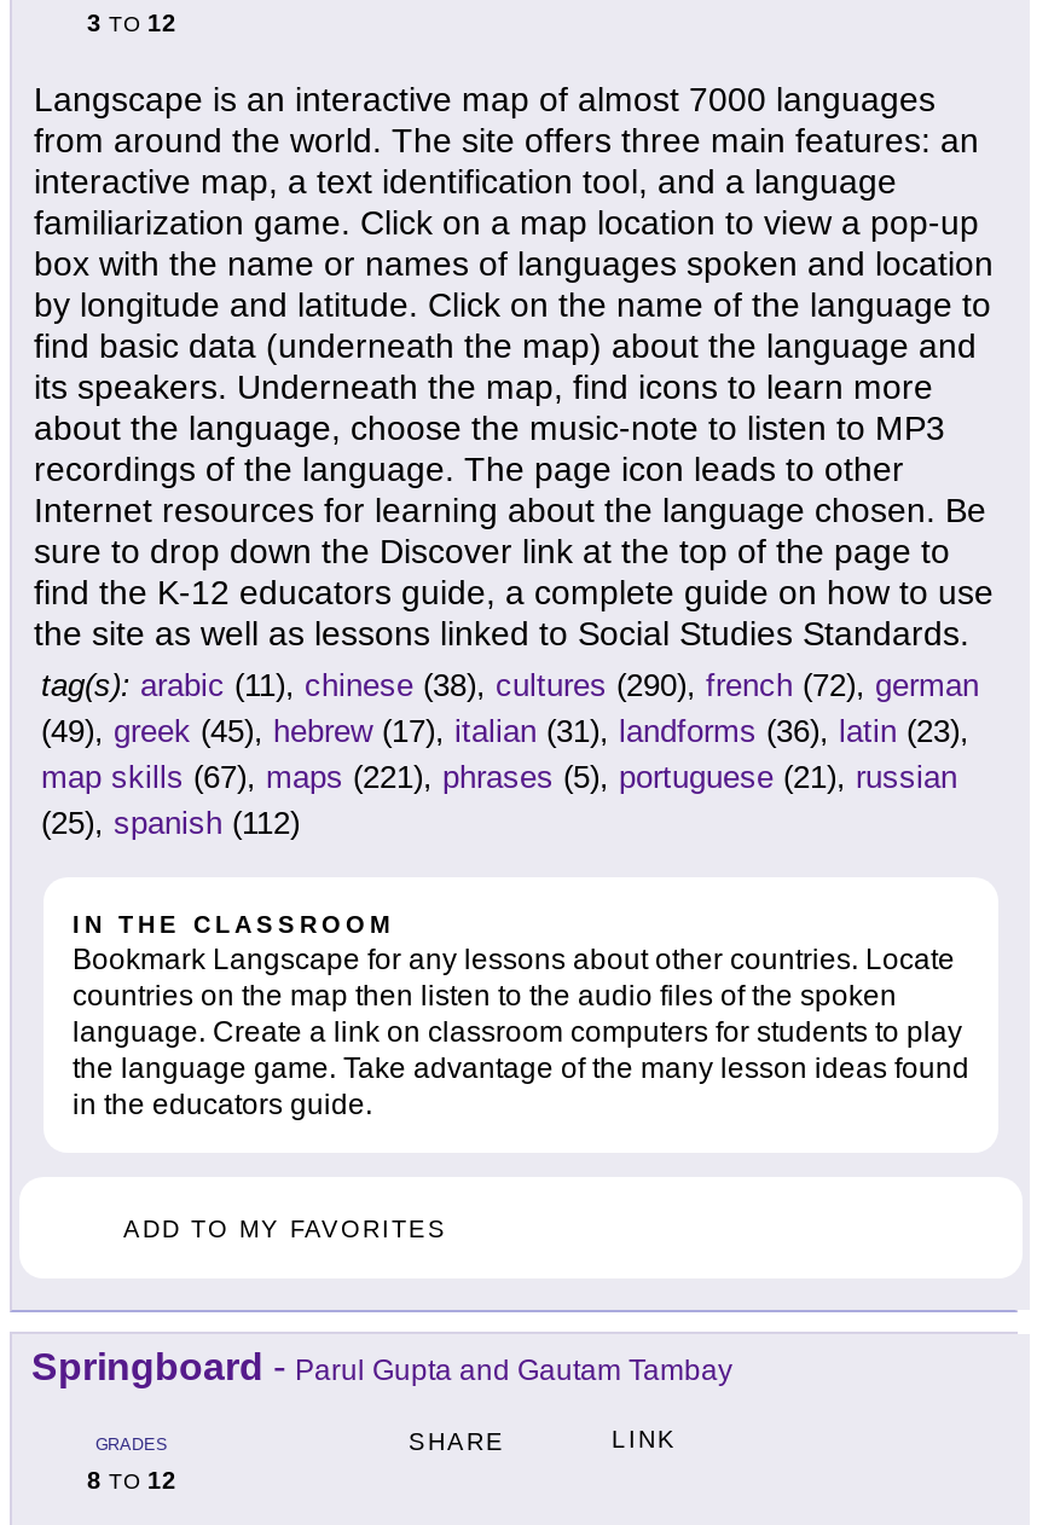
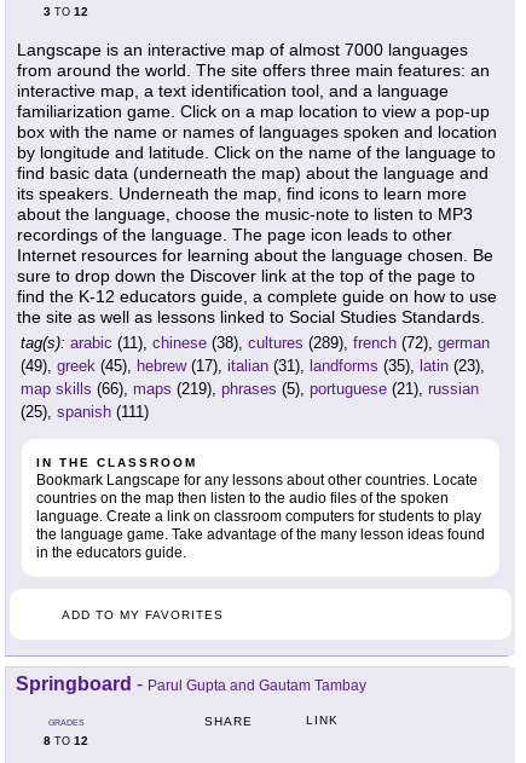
[41,668,979,704] tag(s): arabic (11), chinese (38), cultures (290), french (72), german -> [21,334,490,352] tag(s): arabic (11), chinese (38), cultures (289), french (72), german
[41,714,969,750] (49), greek (45), hebrew (17), italian (31), landforms (36), latin (23), -> [21,357,485,375] (49), greek (45), hebrew (17), italian (31), landforms (35), latin (23),
[41,760,957,796] map skills (67), maps (221), phrases (5), portuguese (21), russian -> [21,380,479,398] map skills (66), maps (219), phrases (5), portuguese (21), russian
[41,806,300,842] (25), spanish (112) -> [21,403,149,421] (25), spanish (111)

